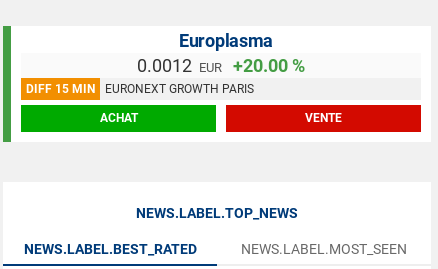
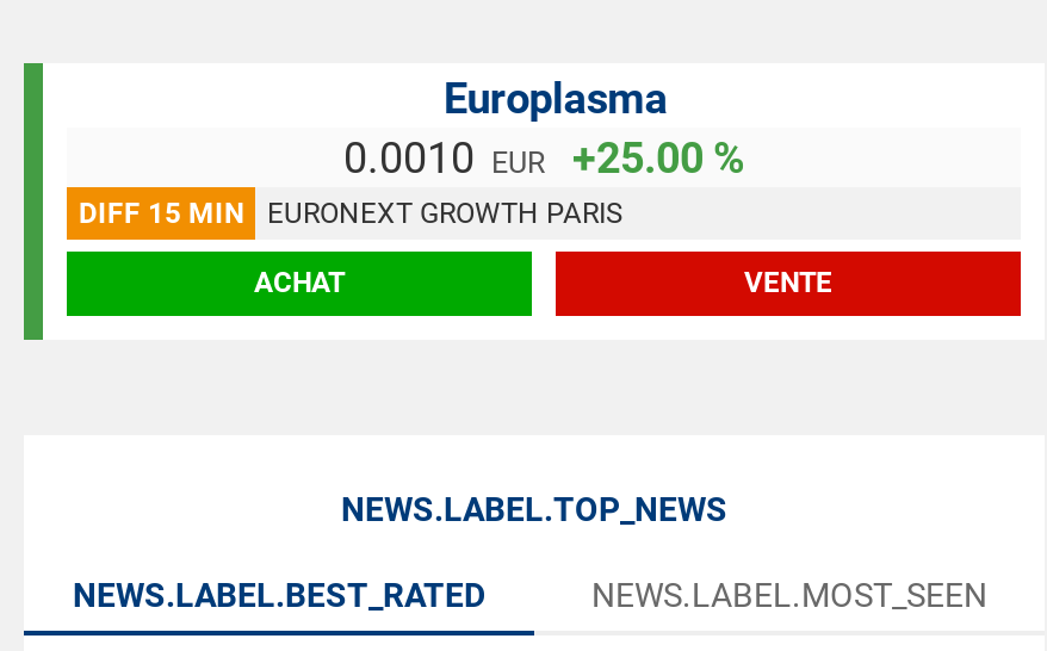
[137,55,305,76] 0.0012 EUR +20.00 % -> [343,132,744,182] 0.0010 EUR +25.00 %

